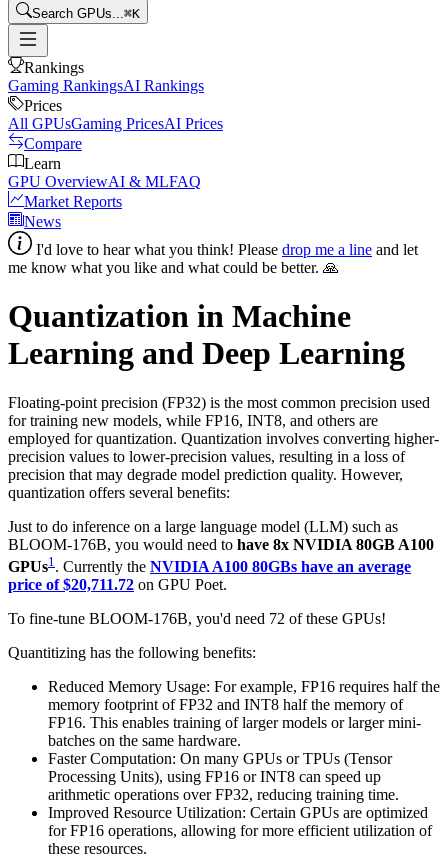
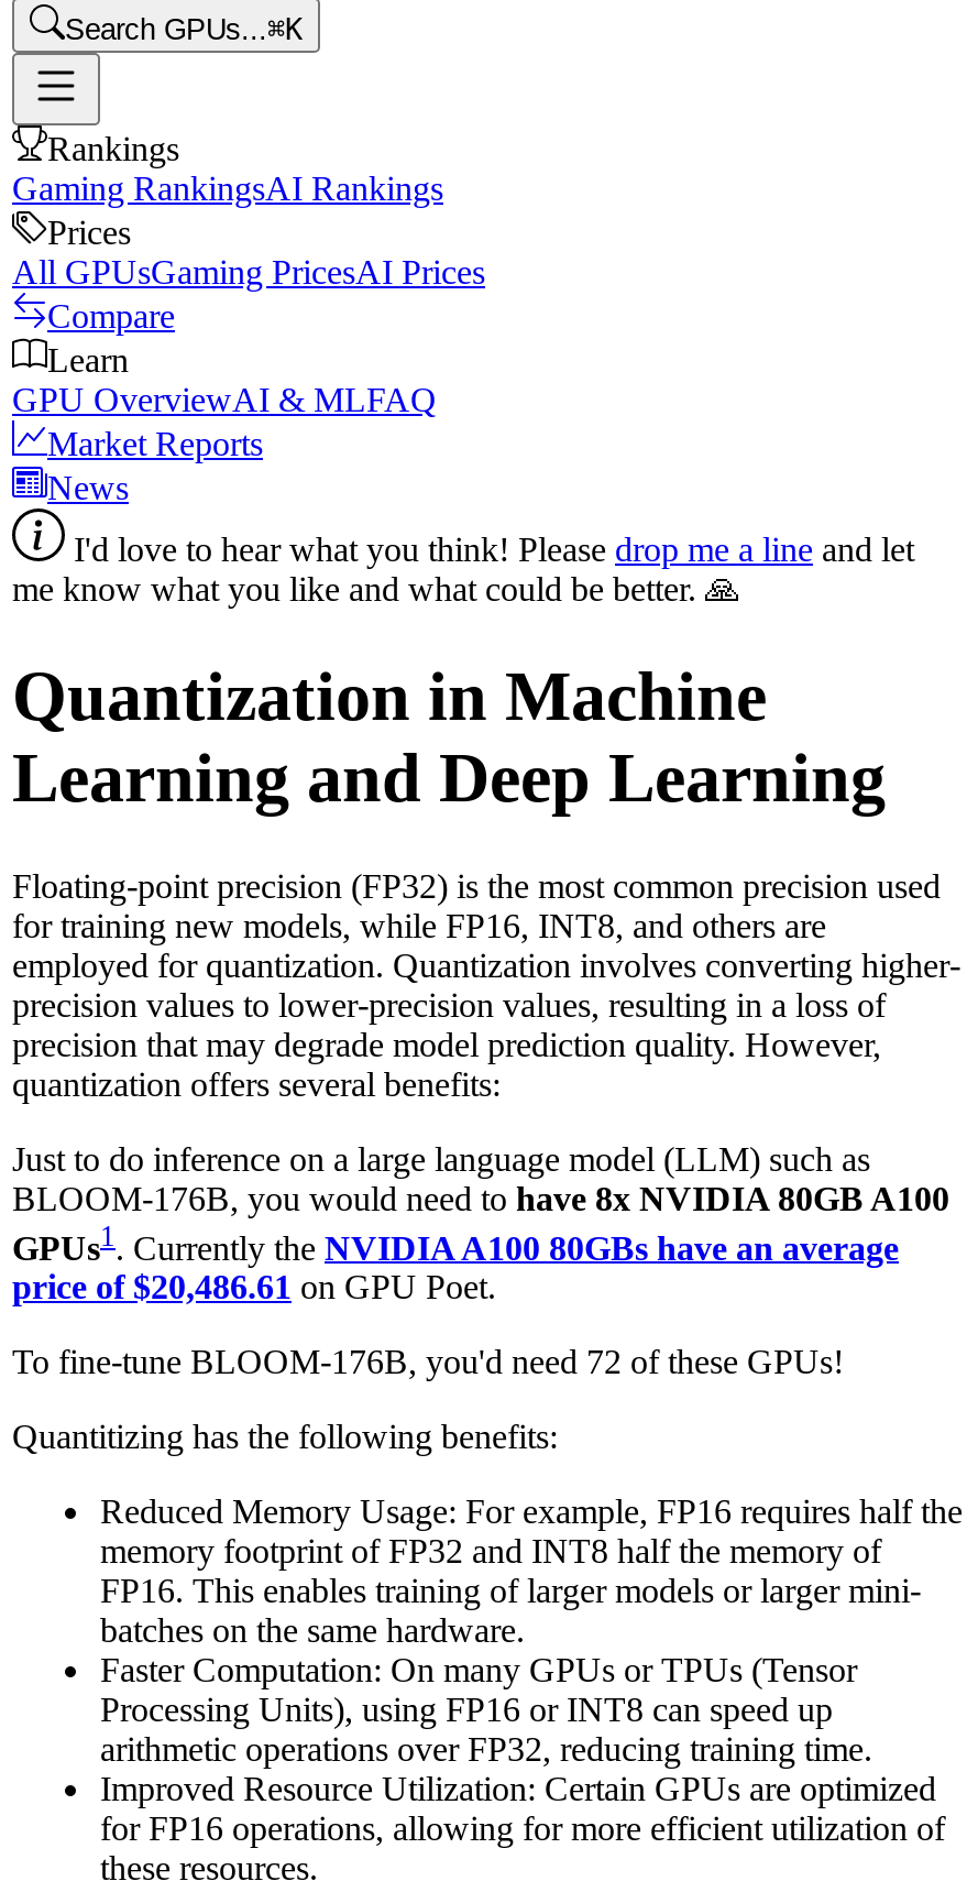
[8,576,227,593] price of $20,711.72 on GPU Poet. -> [12,1268,496,1306] price of $20,486.61 on GPU Poet.

